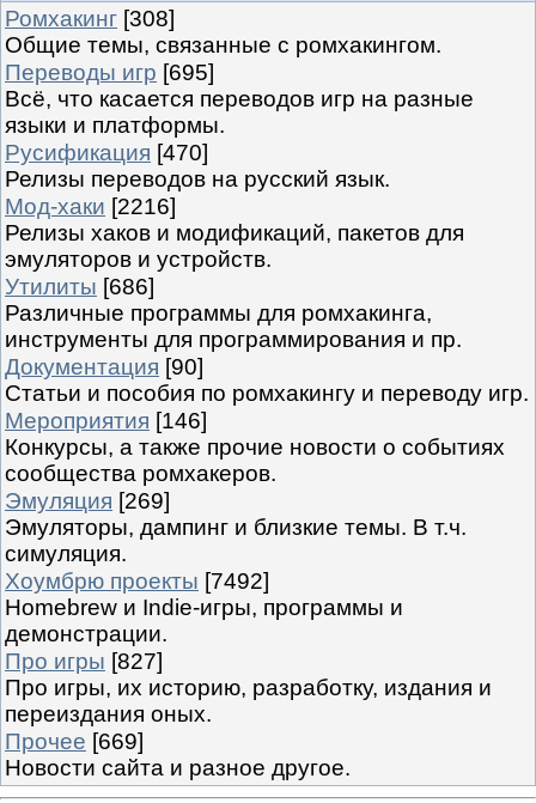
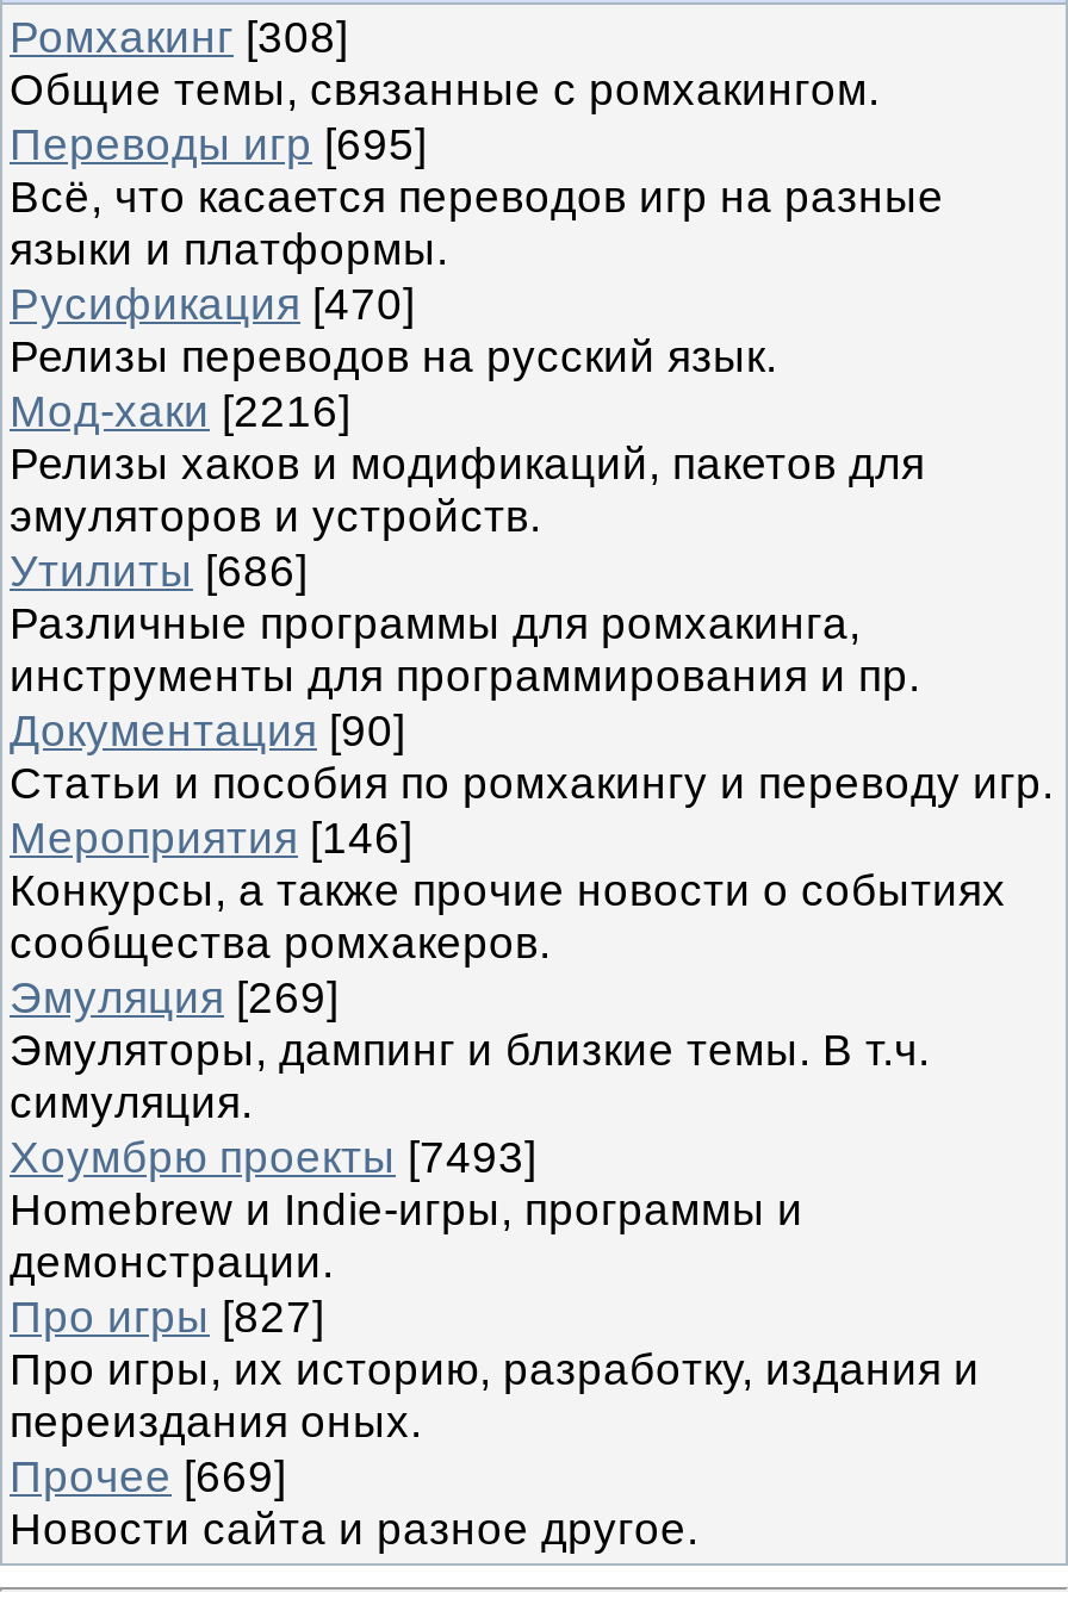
[5,568,269,594] Хоумбрю проекты [7492] -> [10,1132,536,1182] Хоумбрю проекты [7493]

